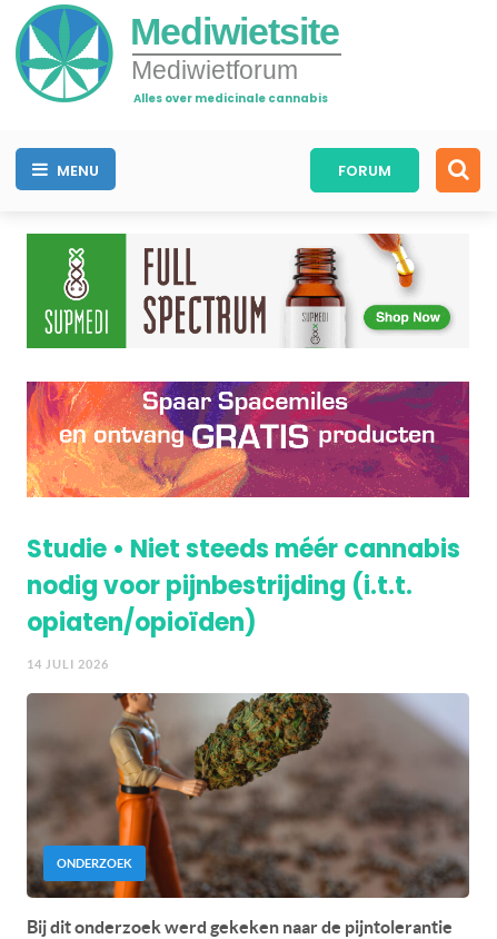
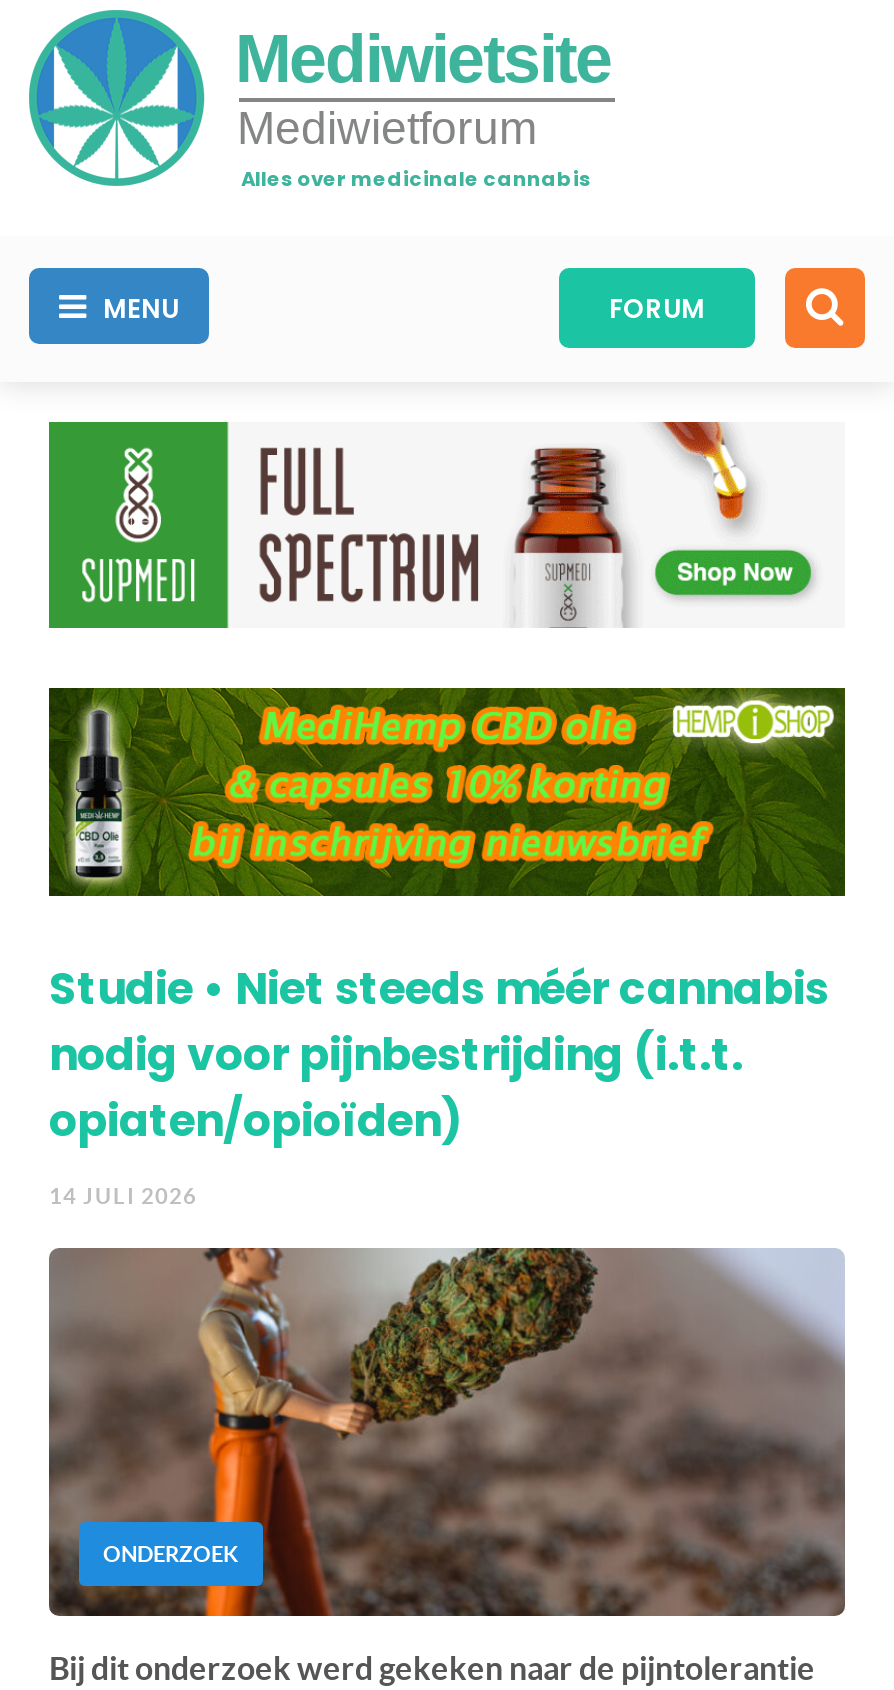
[26,380,470,498] [image] -> [47,686,847,898] [image]

